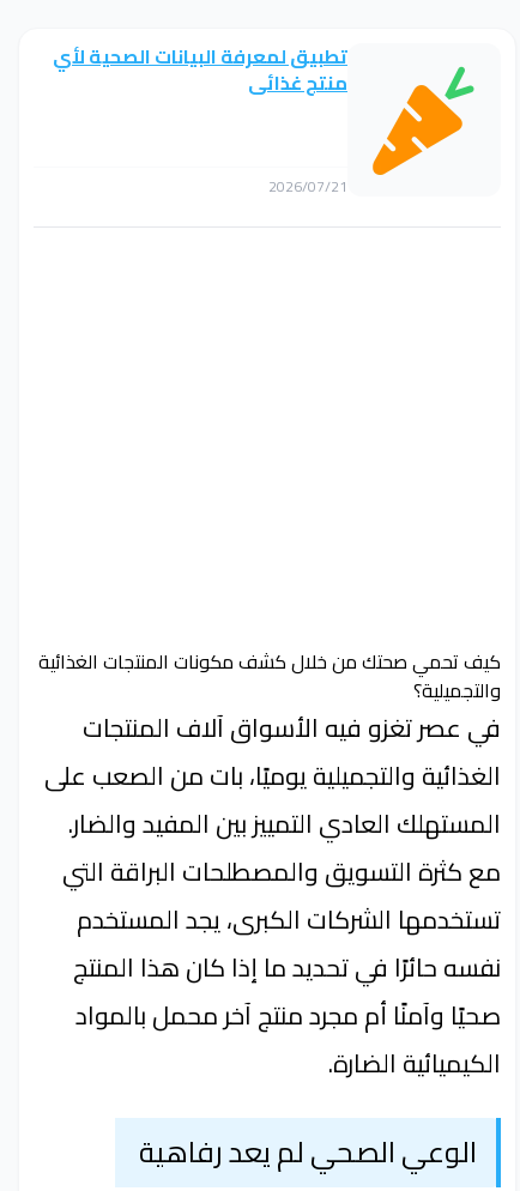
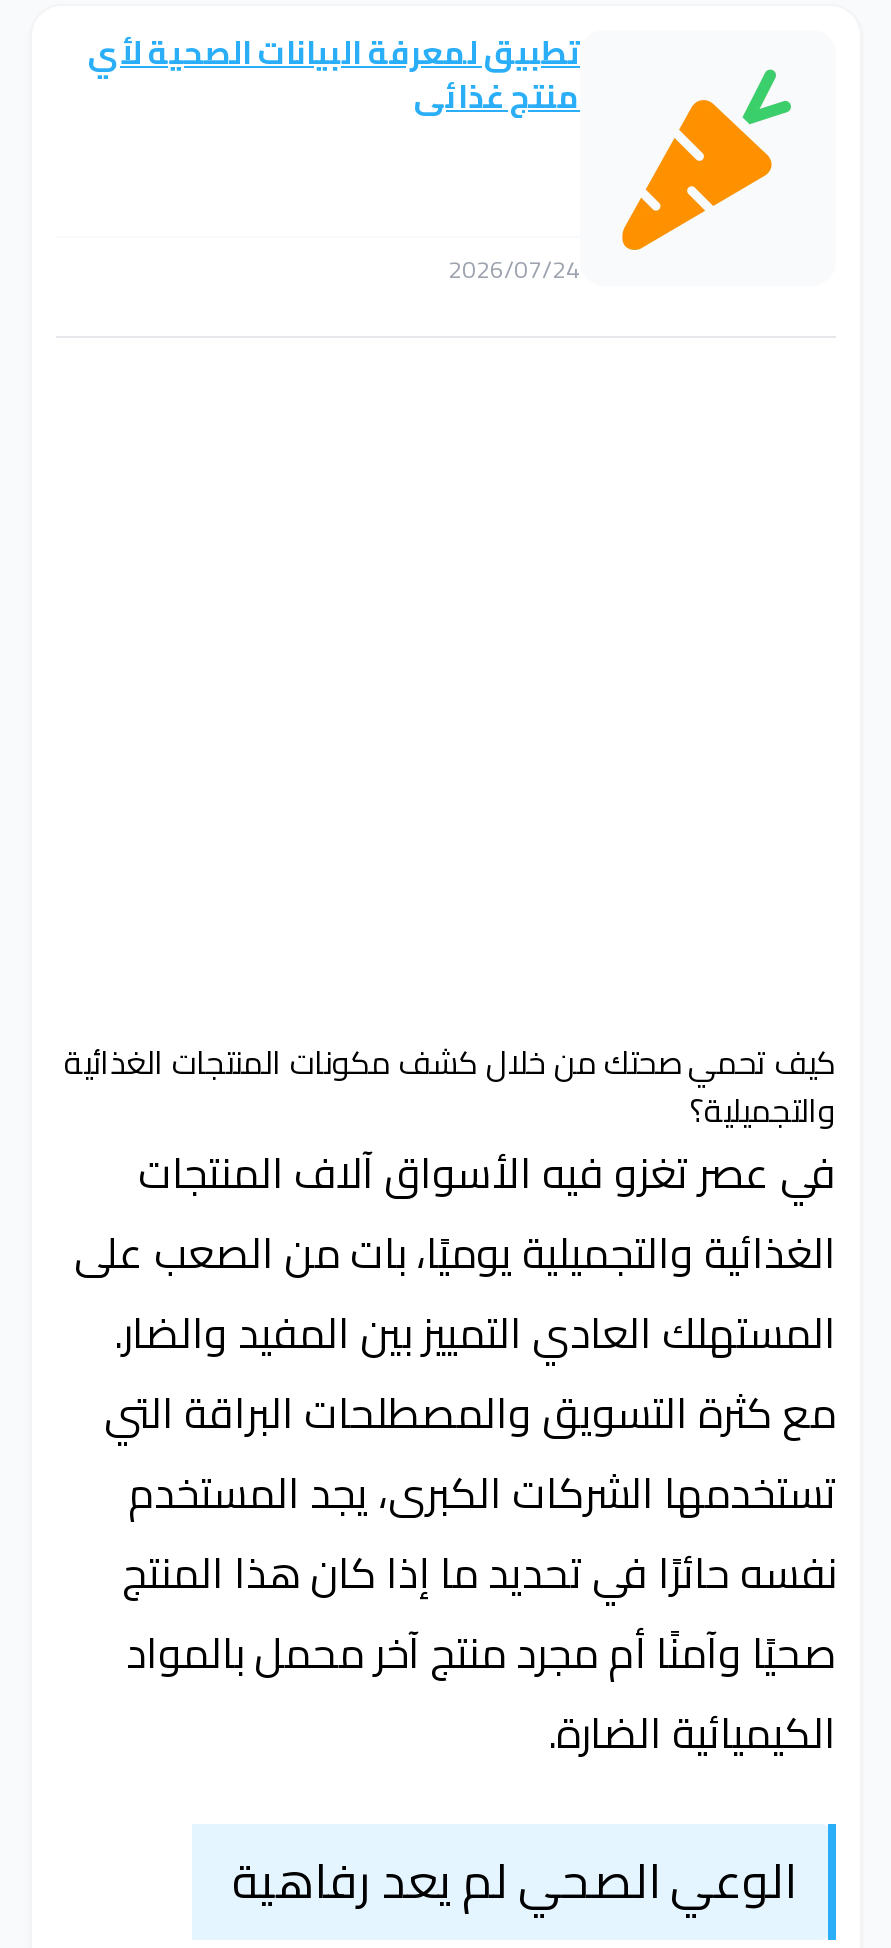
[268,173,347,200] 2026/07/21 -> [448,246,580,292] 2026/07/24

